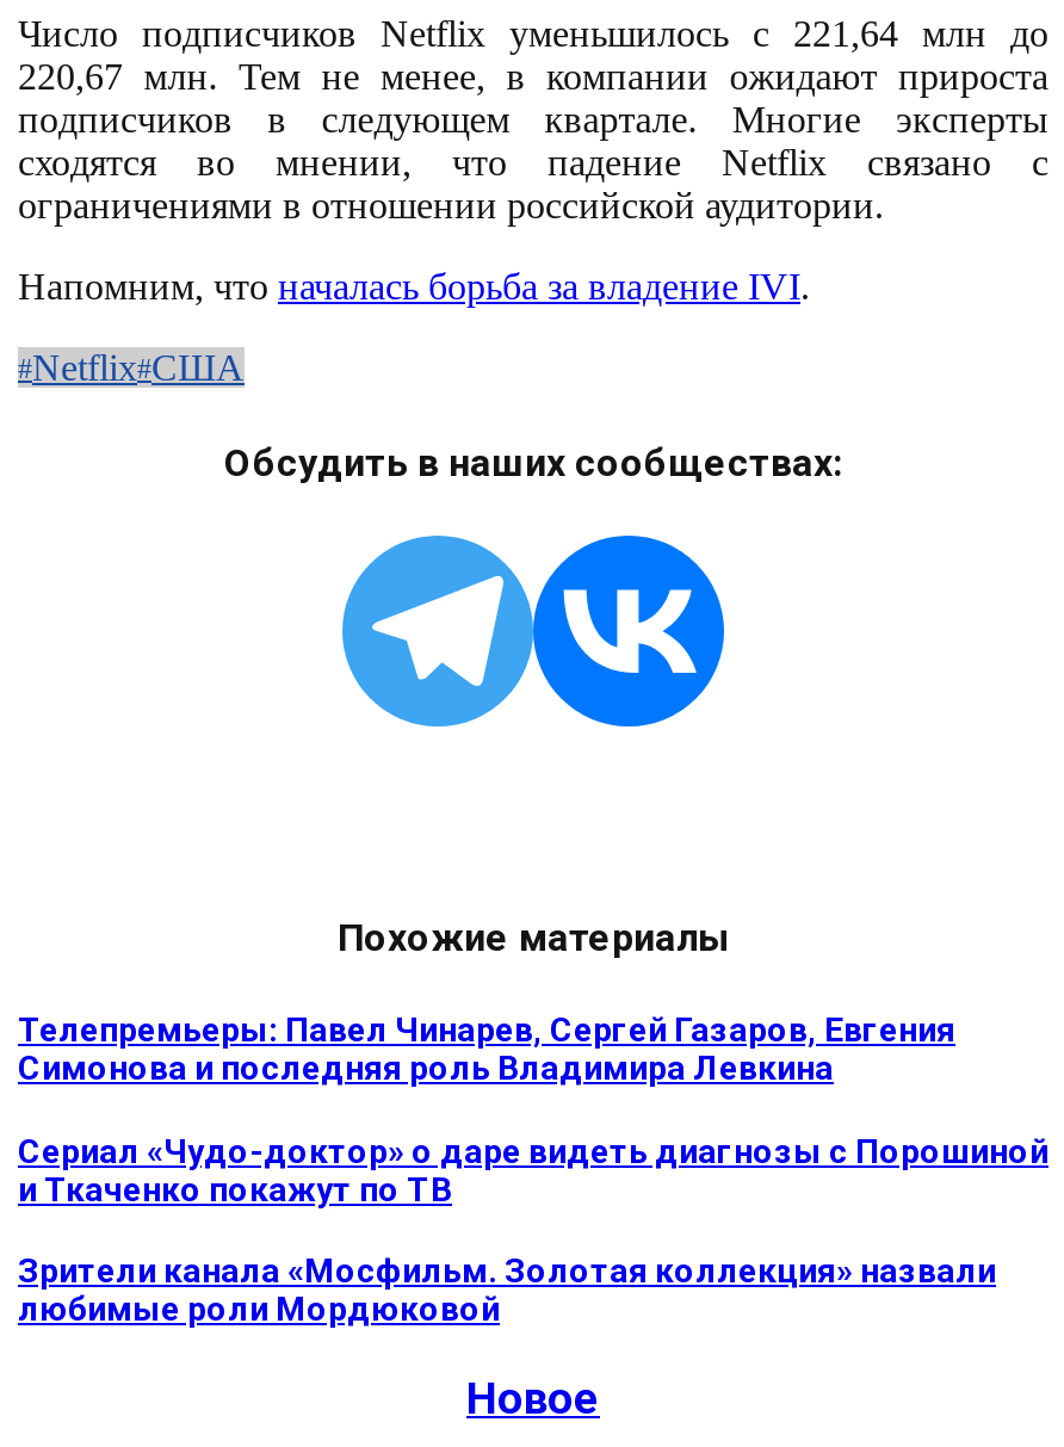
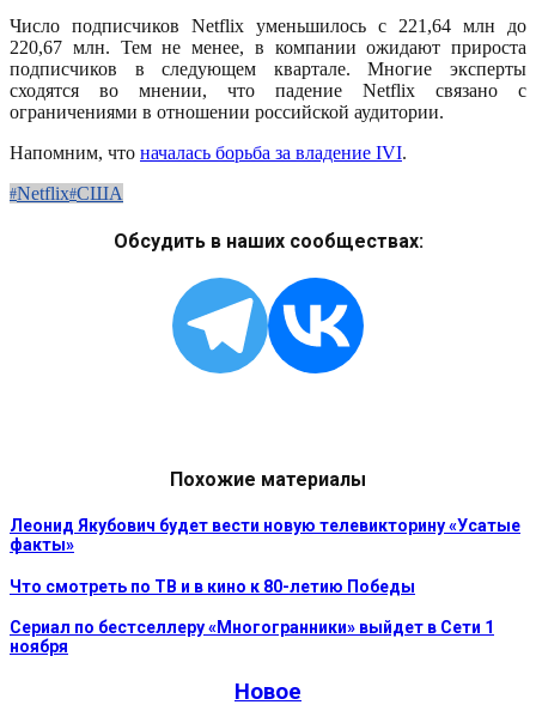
[18,1011,955,1087] Телепремьеры: Павел Чинарев, Сергей Газаров, Евгения | Симонова и последняя роль Владимира Левкина -> [10,516,520,554] Леонид Якубович будет вести новую телевикторину «Усатые | факты»
[18,1131,1048,1208] Сериал «Чудо-доктор» о даре видеть диагнозы с Порошиной | и Ткаченко покажут по ТВ -> [10,577,415,596] Что смотреть по ТВ и в кино к 80-летию Победы
[18,1252,996,1328] Зрители канала «Мосфильм. Золотая коллекция» назвали | любимые роли Мордюковой -> [10,618,494,656] Сериал по бестселлеру «Многогранники» выйдет в Сети 1 | ноября

